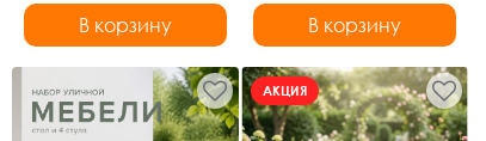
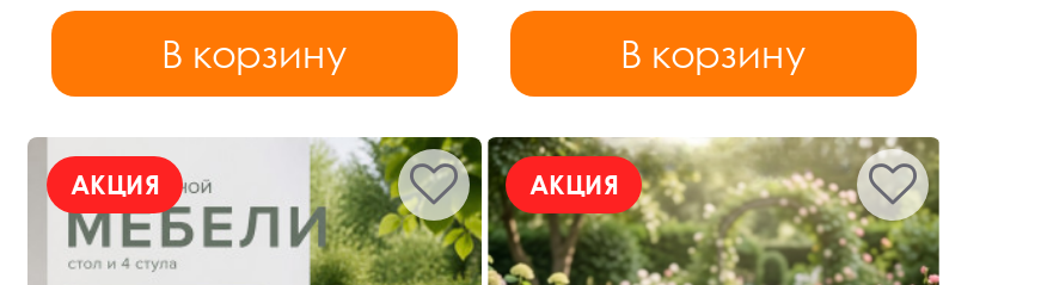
none -> [71,166,159,202] АКЦИЯ

